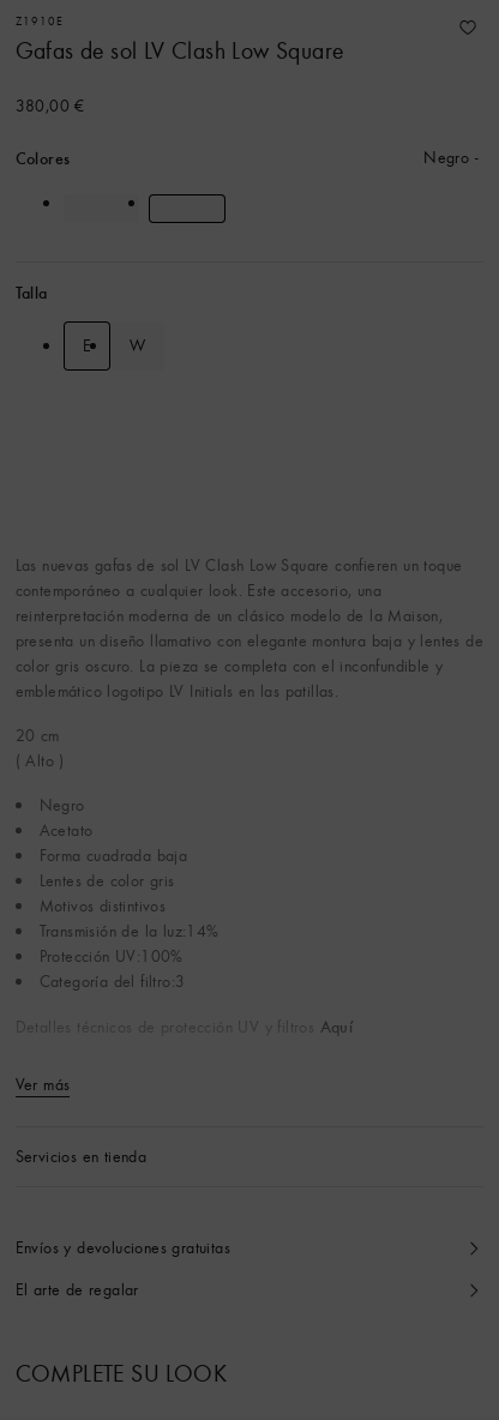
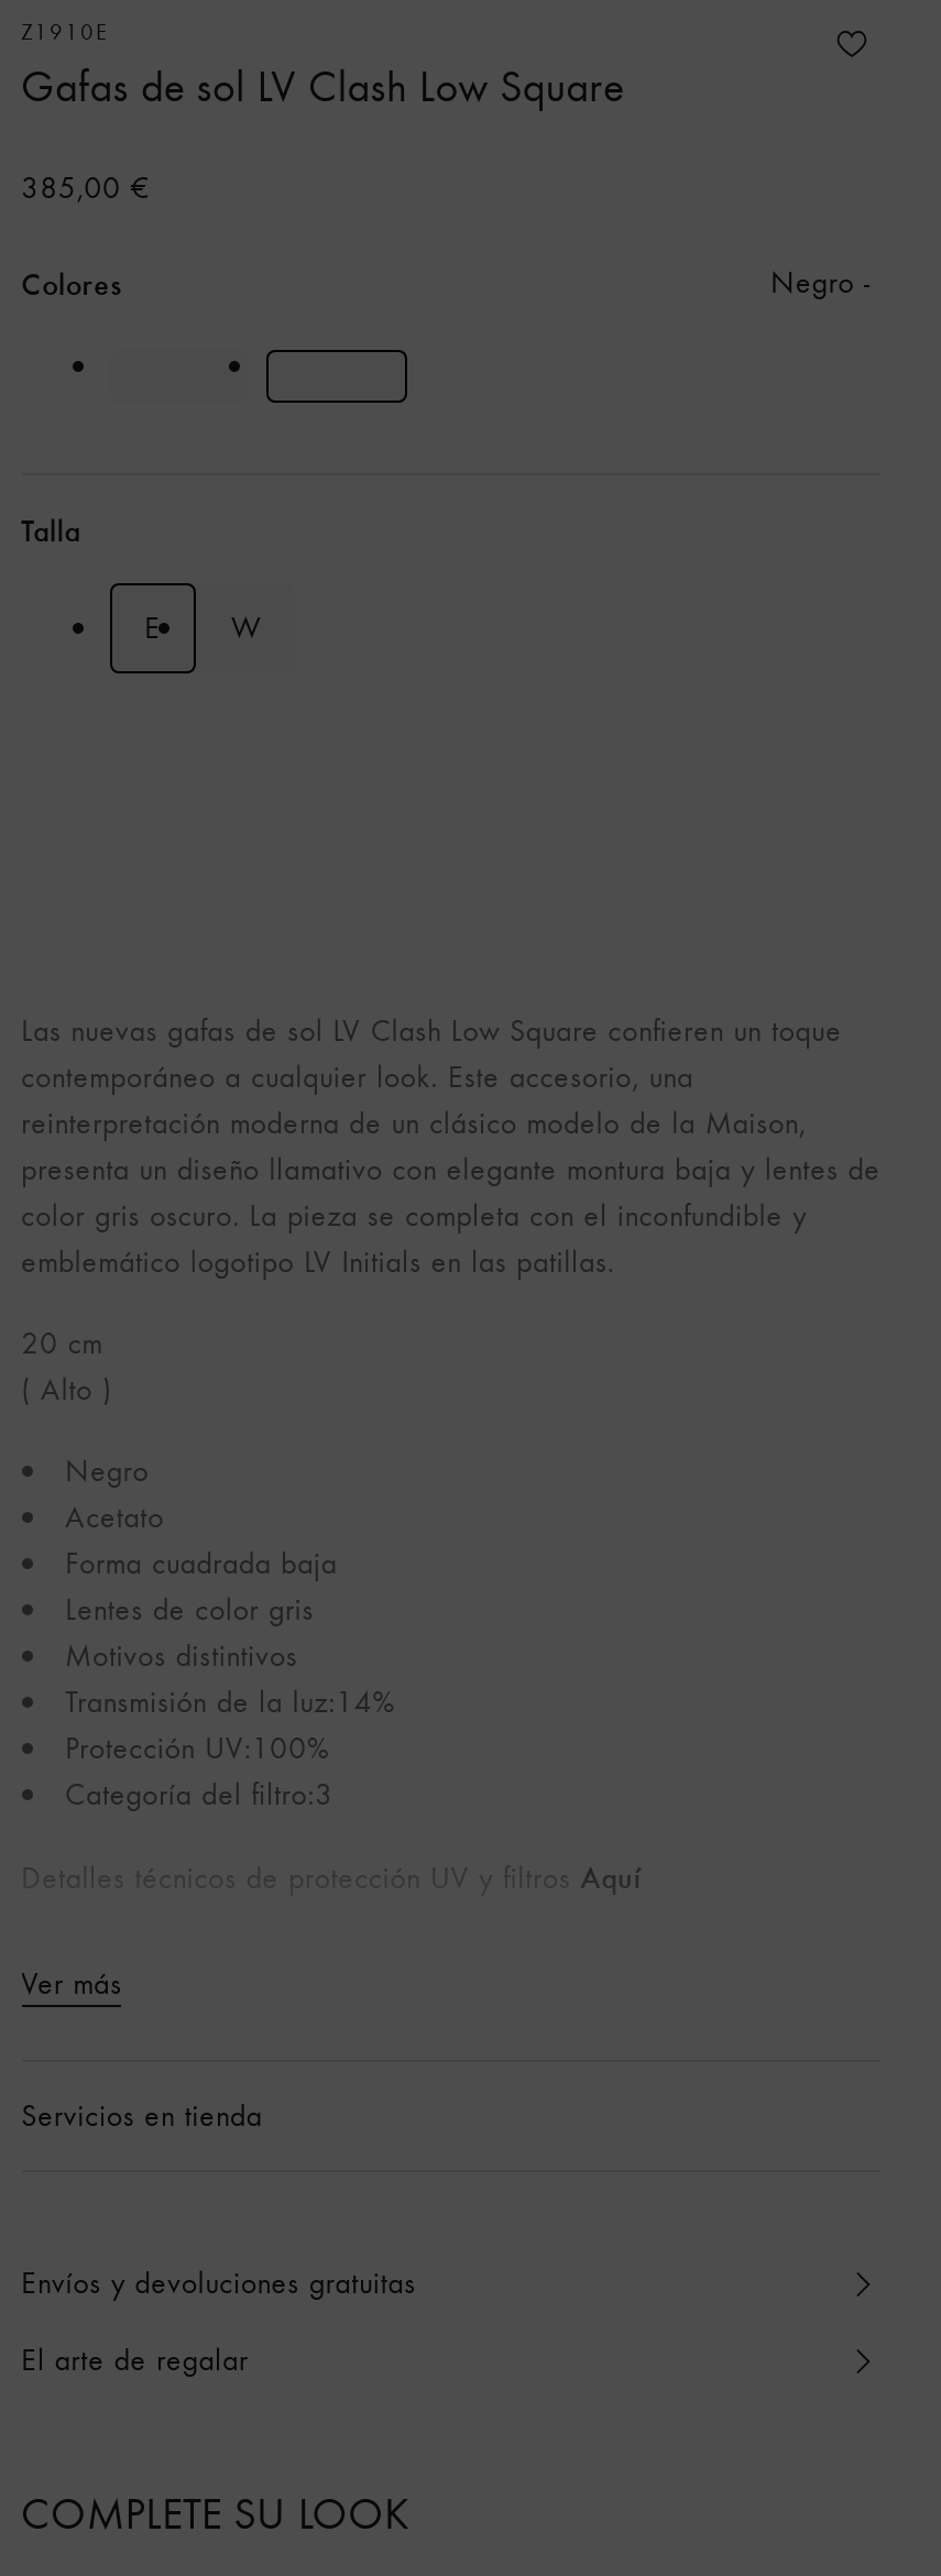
[15,95,85,116] 380,00 € -> [21,167,149,207] 385,00 €

